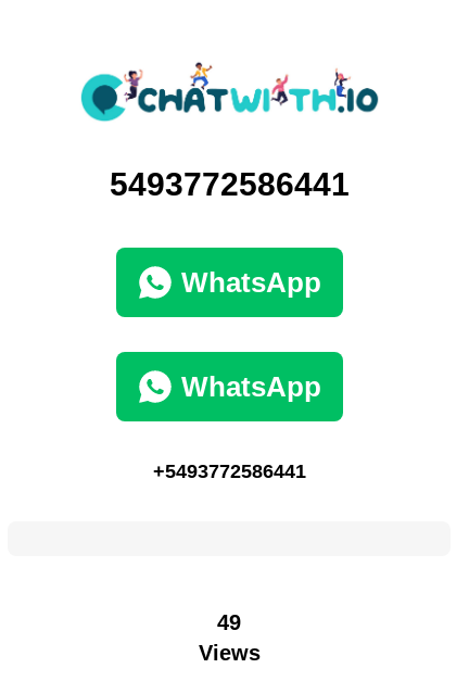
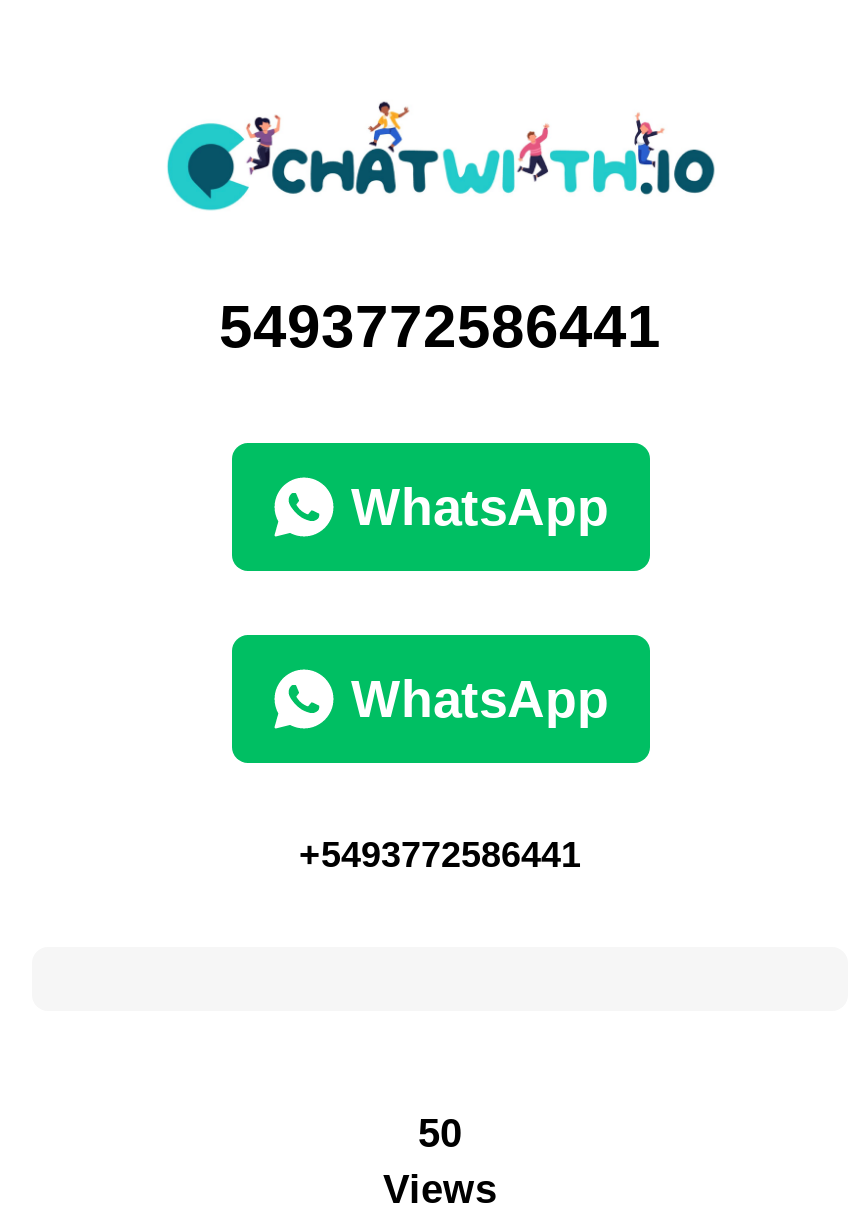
[217,610,241,634] 49 -> [418,1111,462,1155] 50

